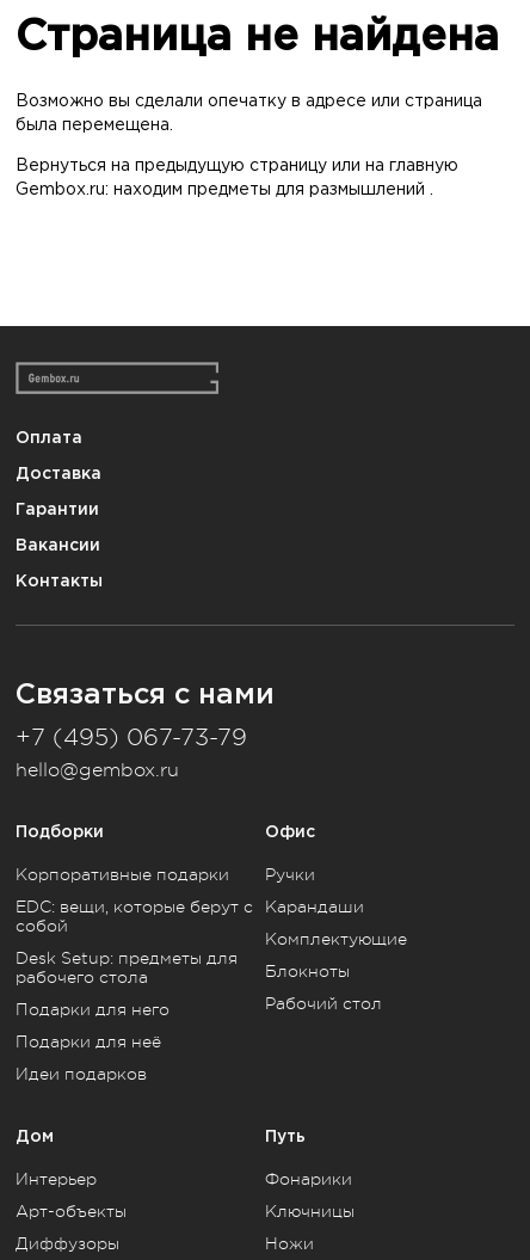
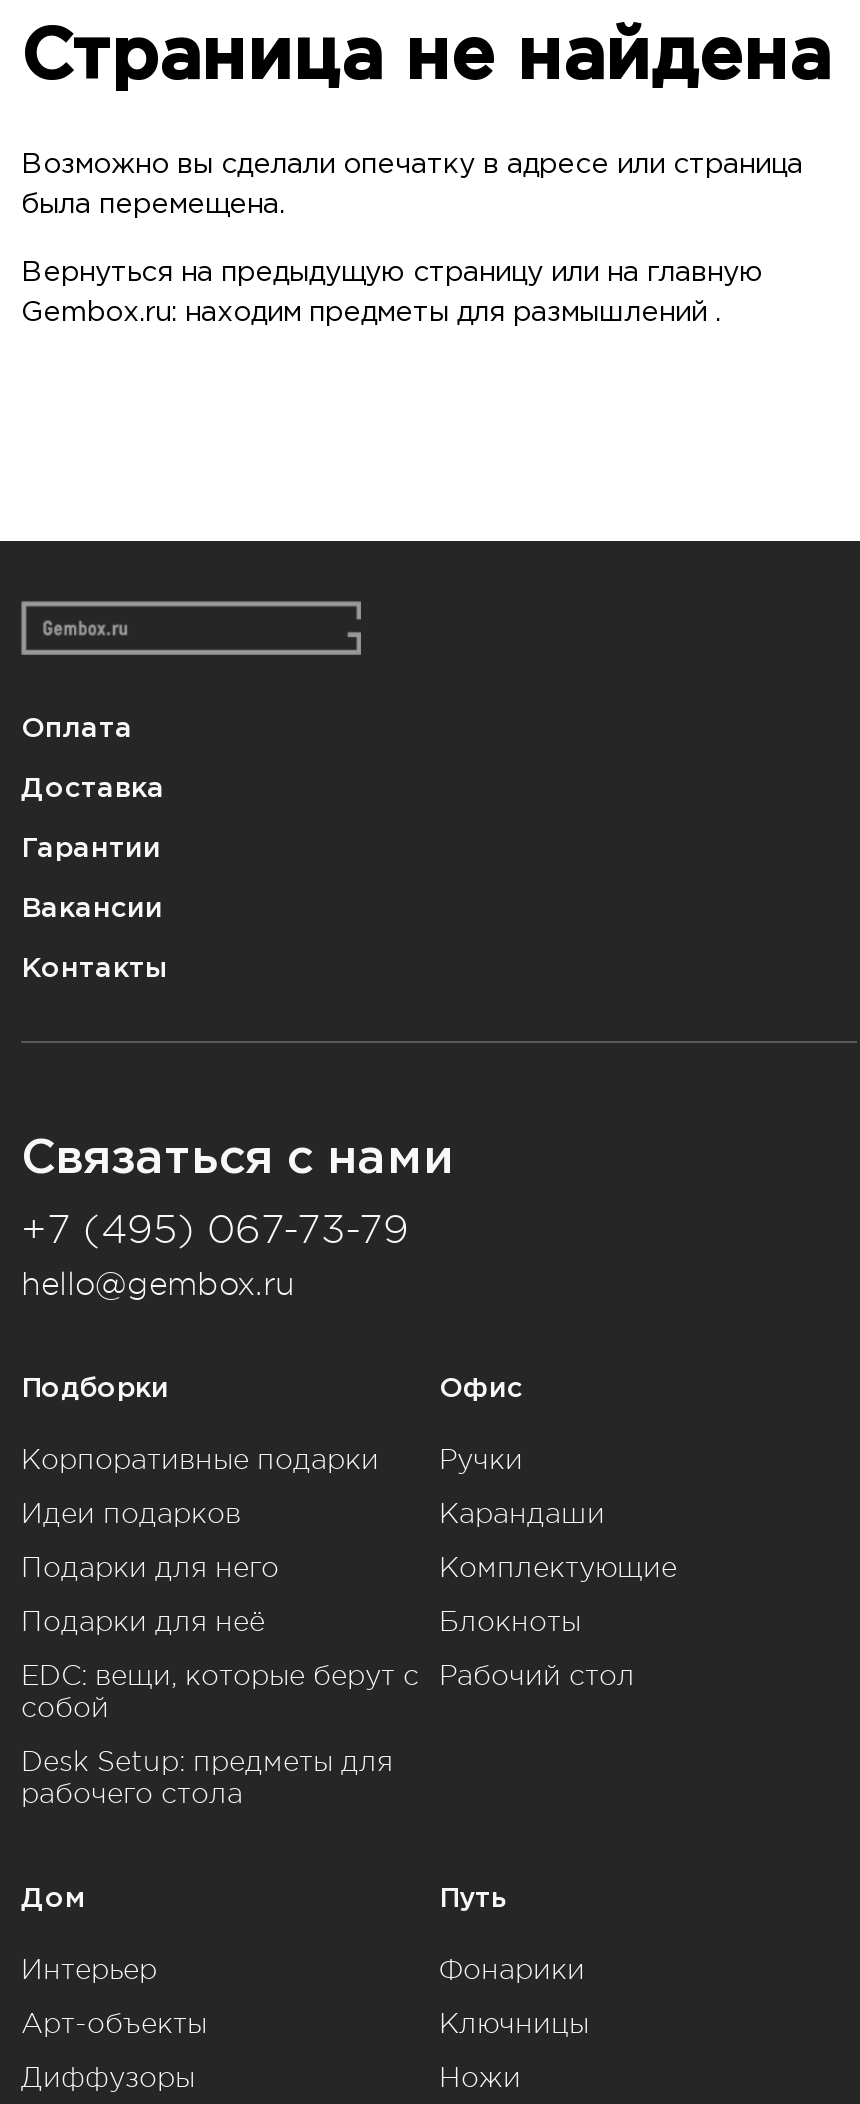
moved [16,897,253,986] -> [21,1658,419,1808]: EDC: вещи, которые берут с | собой | Desk Setup: предметы для | рабочего стола
moved [16,999,170,1083] -> [21,1496,279,1636]: Подарки для него | Подарки для неё | Идеи подарков

